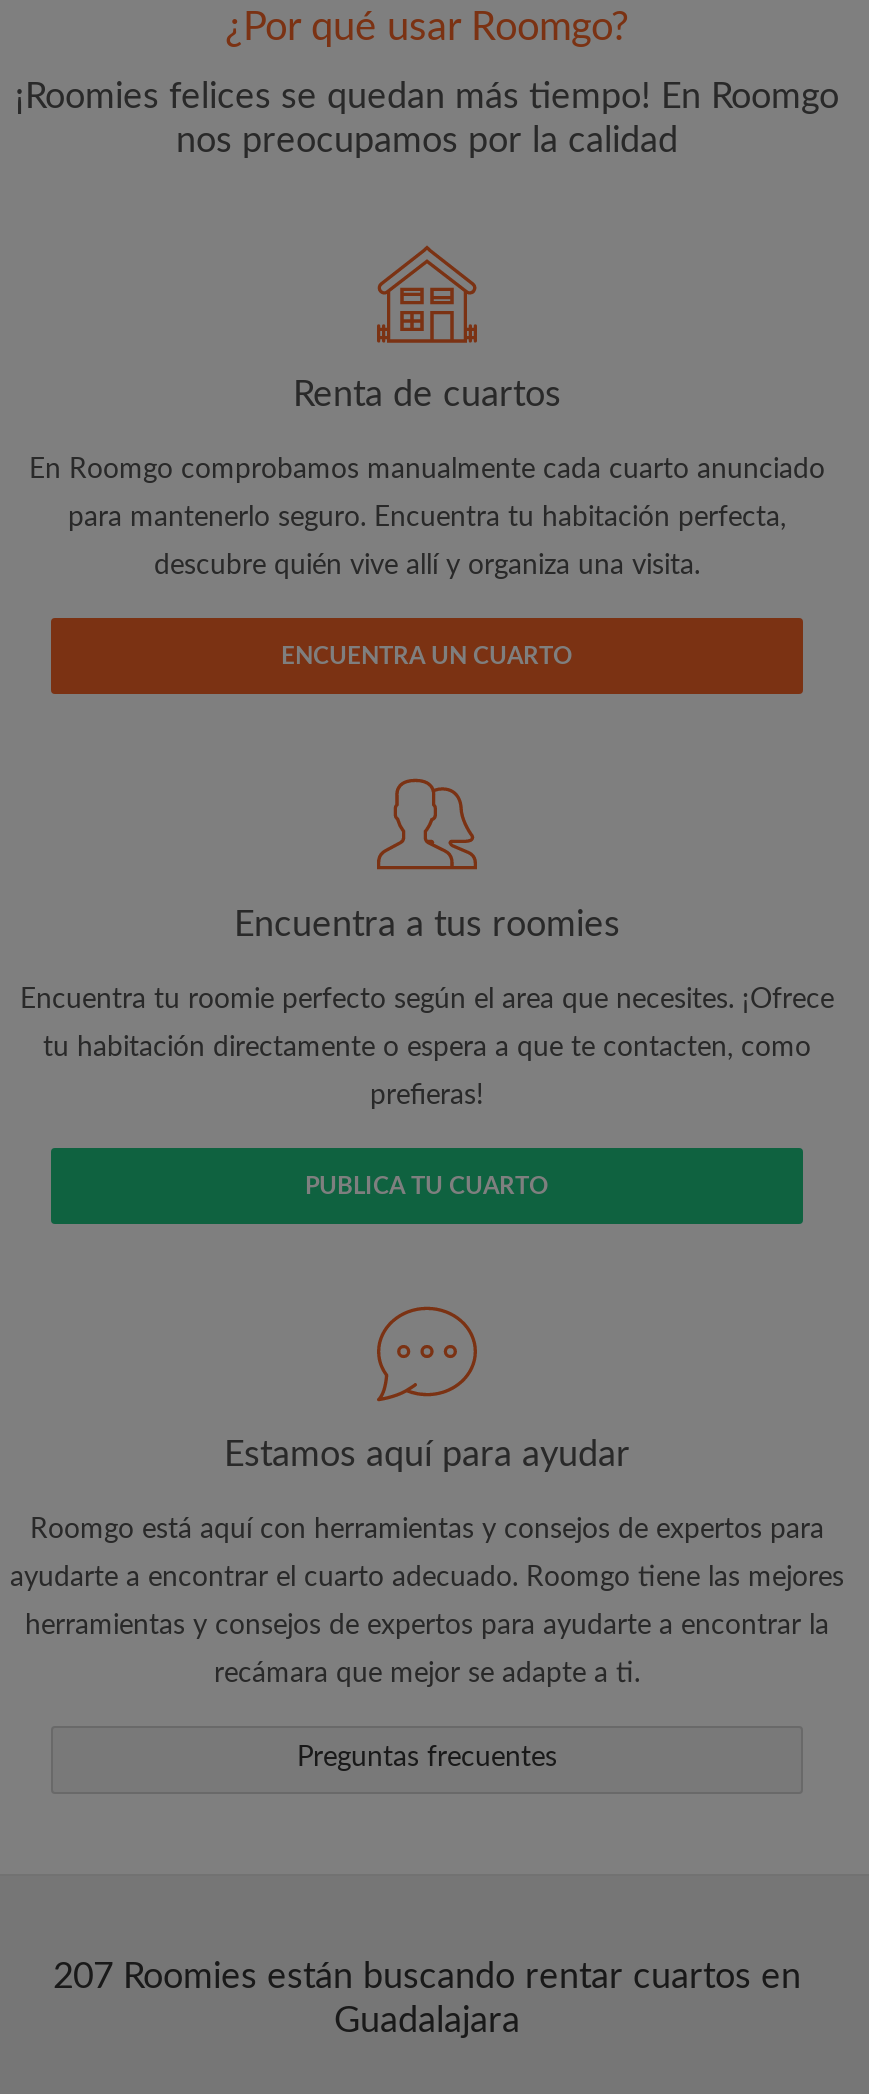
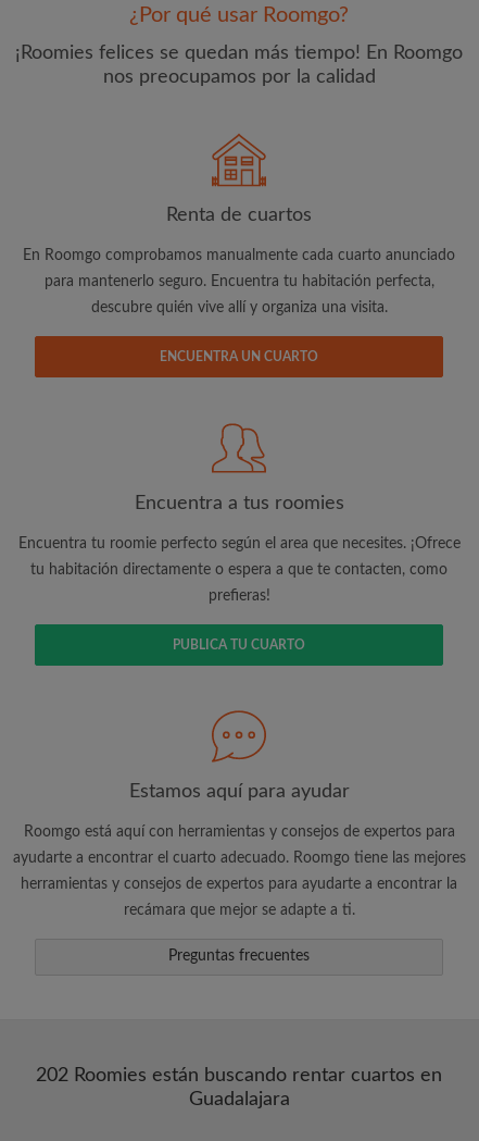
[53,1960,801,1996] 207 Roomies están buscando rentar cuartos en -> [36,1066,442,1086] 202 Roomies están buscando rentar cuartos en

